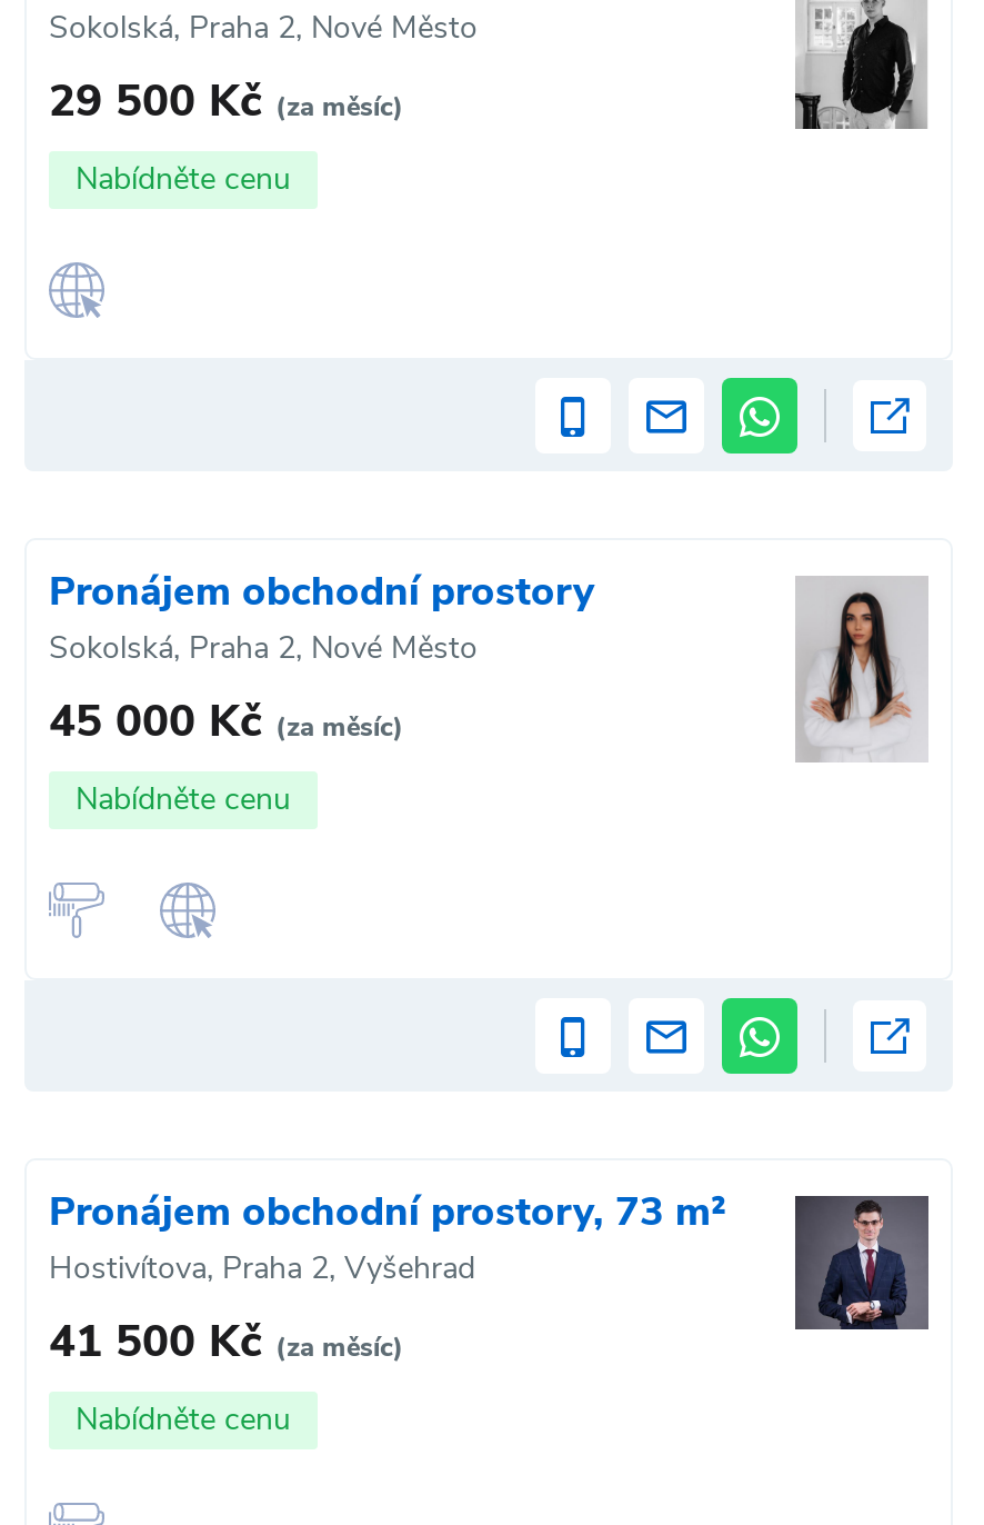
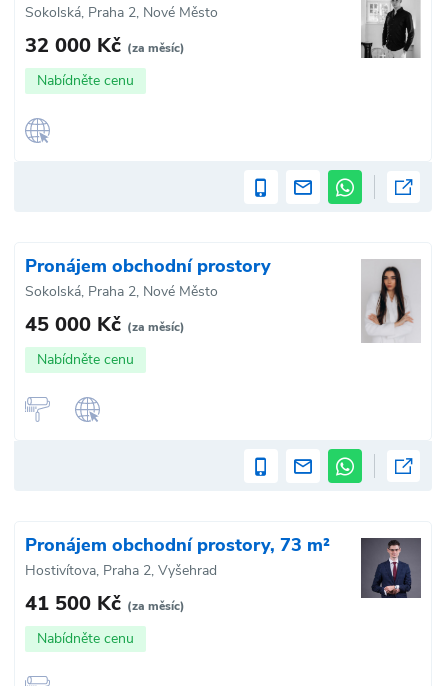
[49,71,404,131] 29 500 Kč (za měsíc) -> [25,32,185,59] 32 000 Kč (za měsíc)

